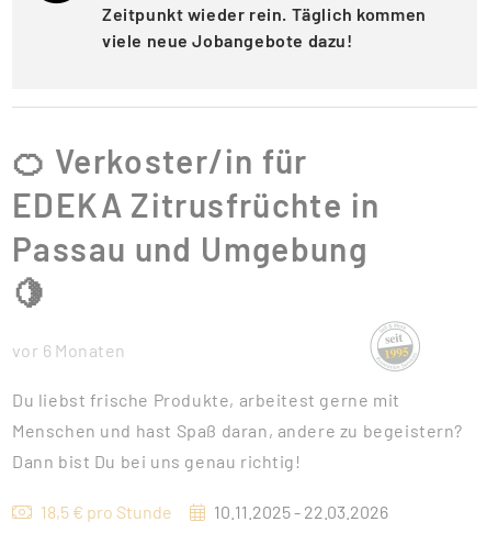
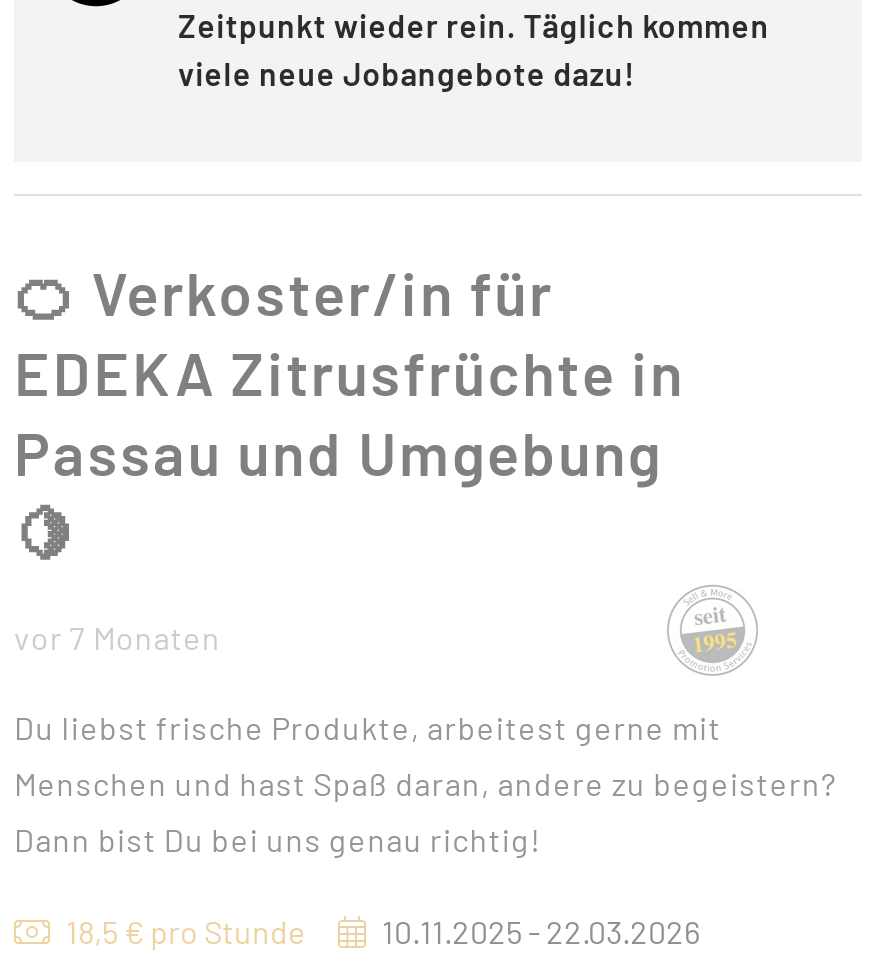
[12,339,125,360] vor 6 Monaten -> [14,617,221,655] vor 7 Monaten

